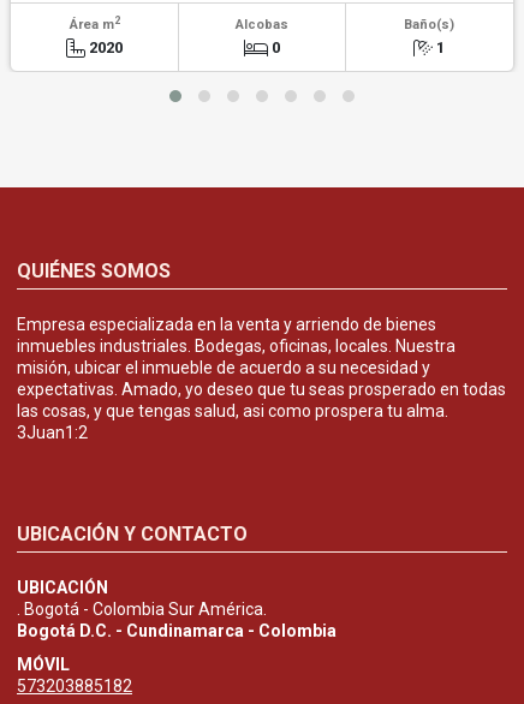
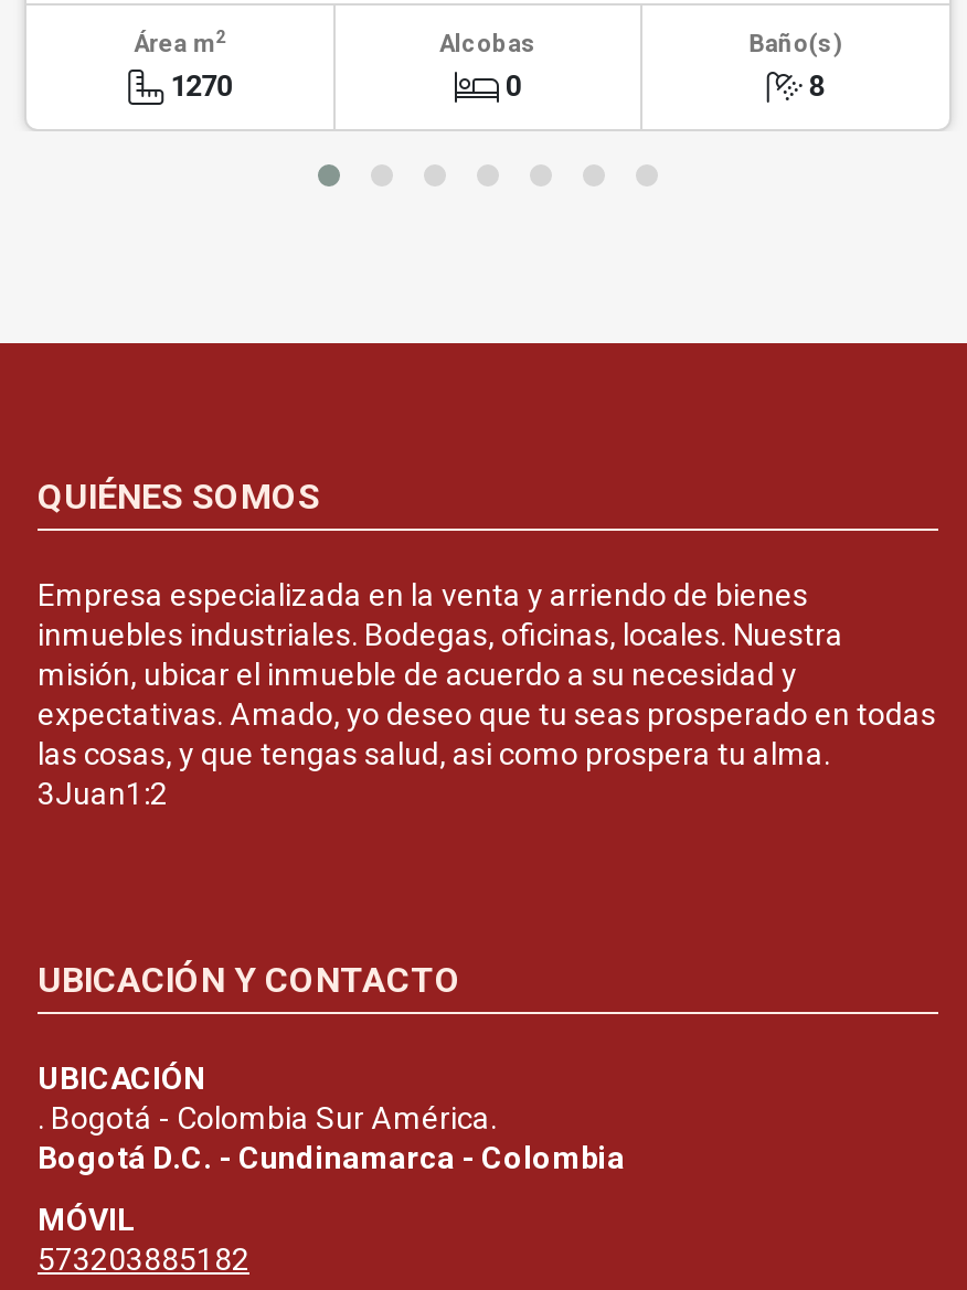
[89,39,123,57] 2020 -> [170,71,232,104] 1270
[437,39,445,57] 1 -> [809,71,824,104] 8

